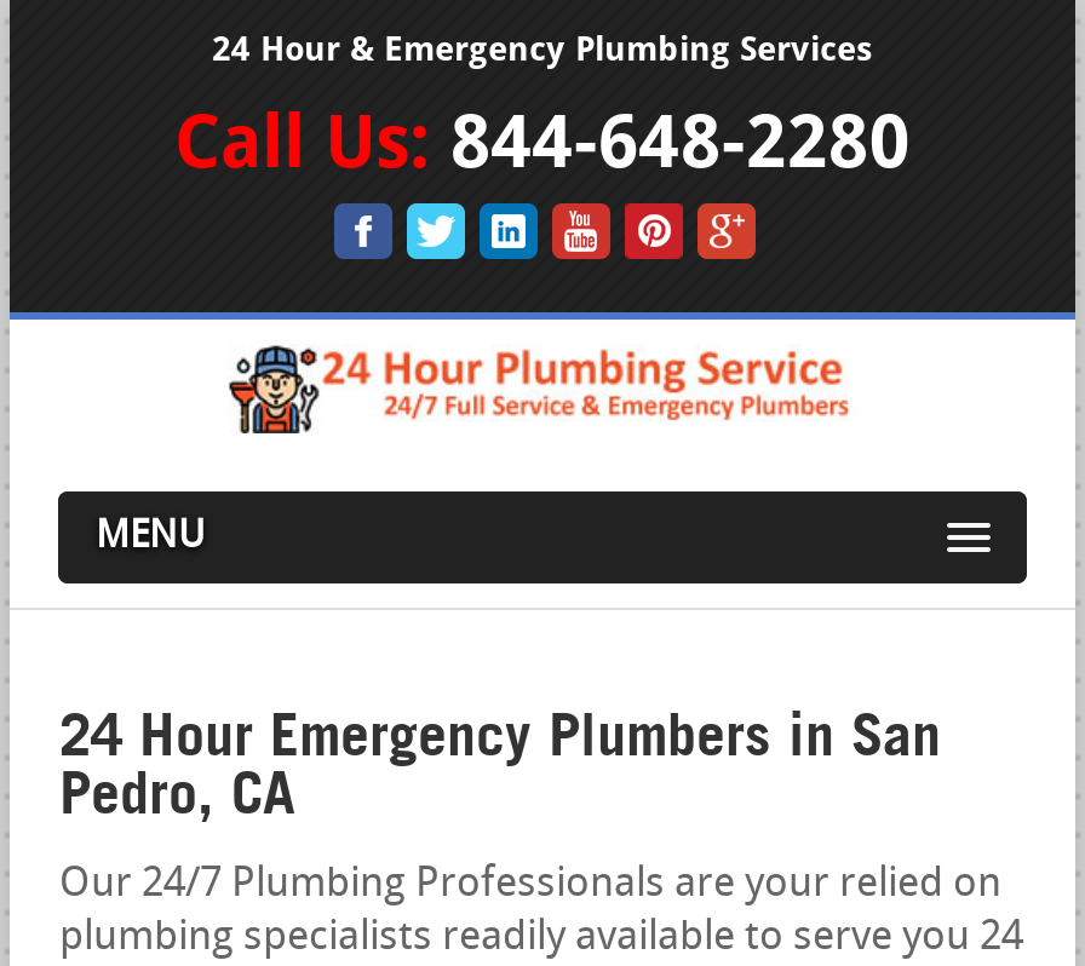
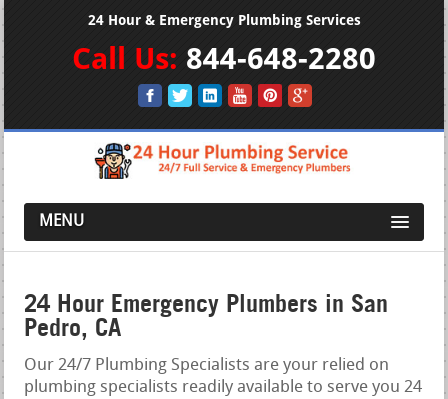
[59,864,1001,905] Our 24/7 Plumbing Professionals are your relied on -> [24,357,389,374] Our 24/7 Plumbing Specialists are your relied on

